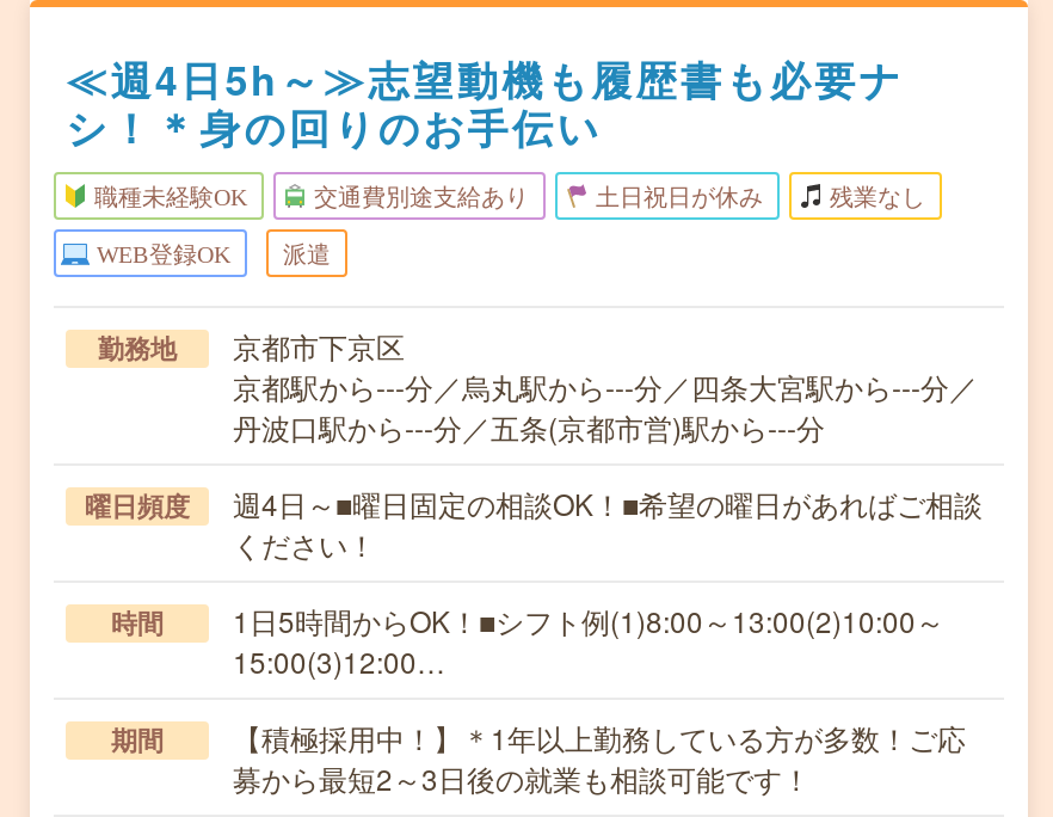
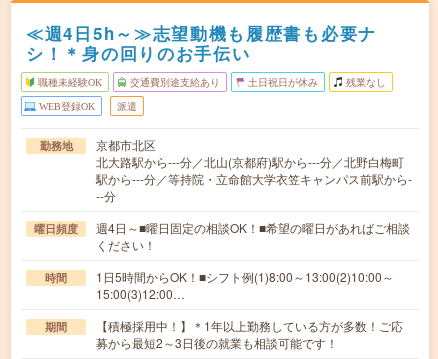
[233,325,978,447] 京都市下京区 | 京都駅から---分／烏丸駅から---分／四条大宮駅から---分／ | 丹波口駅から---分／五条(京都市営)駅から---分 -> [96,136,412,204] 京都市北区 | 北大路駅から---分／北山(京都府)駅から---分／北野白梅町 | 駅から---分／等持院・立命館大学衣笠キャンパス前駅から- | --分

